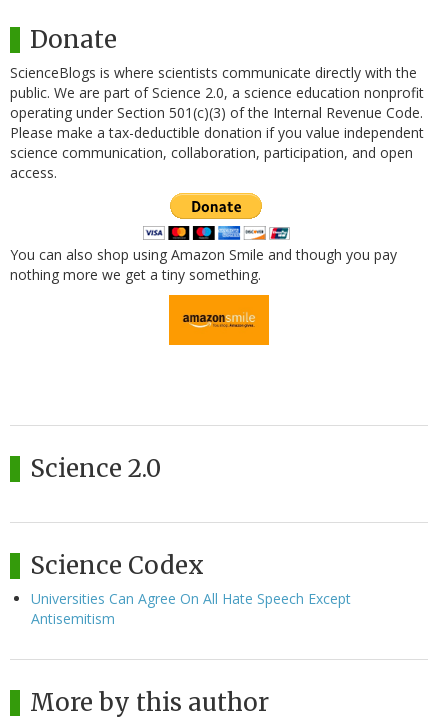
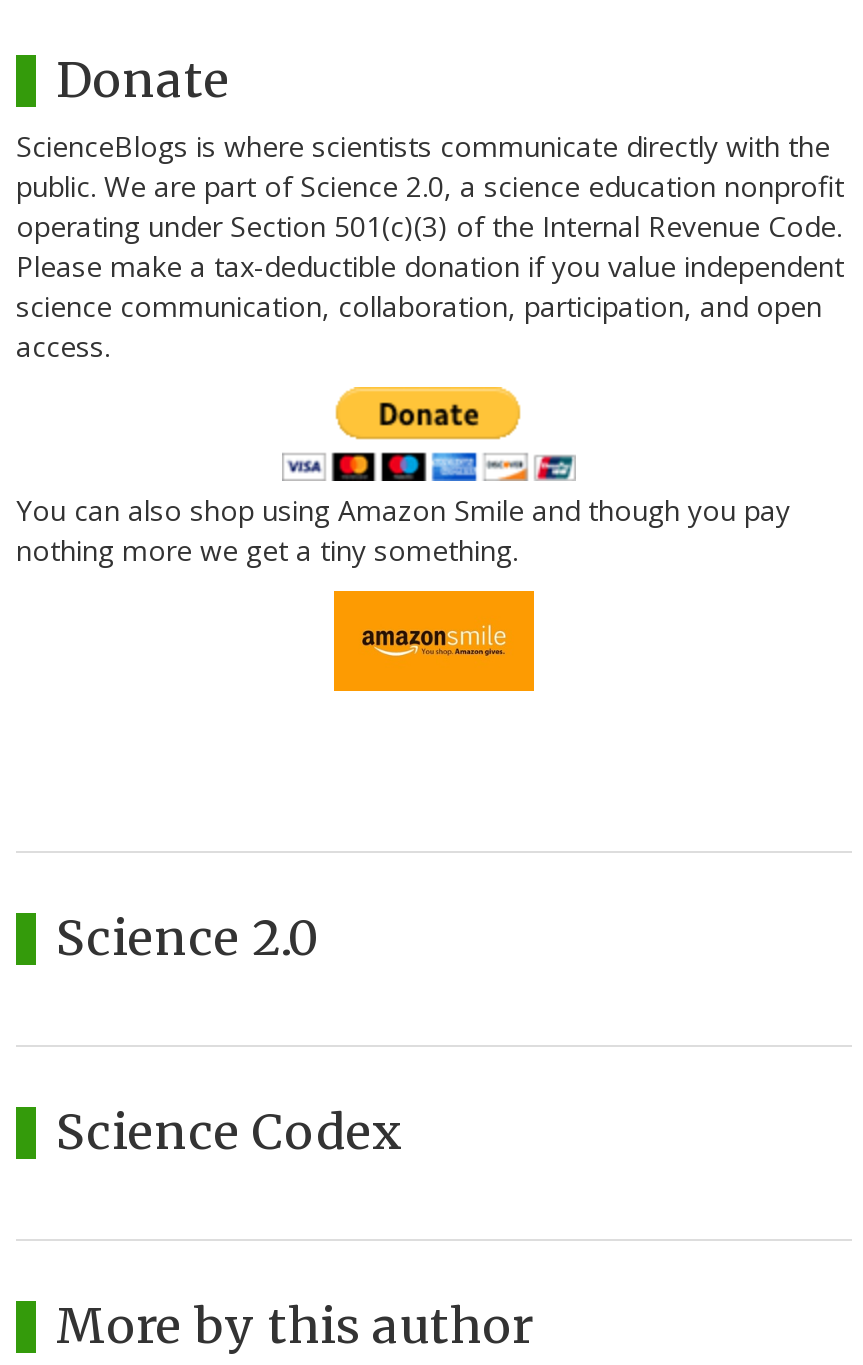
[31,589,351,628] Universities Can Agree On All Hate Speech Except | Antisemitism -> none

